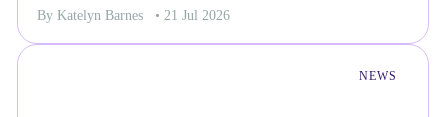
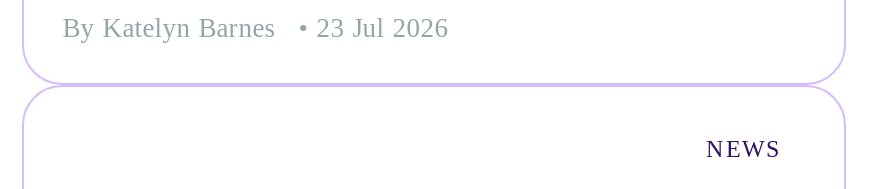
[37,8,230,23] By Katelyn Barnes • 21 Jul 2026 -> [62,13,448,43] By Katelyn Barnes • 23 Jul 2026

